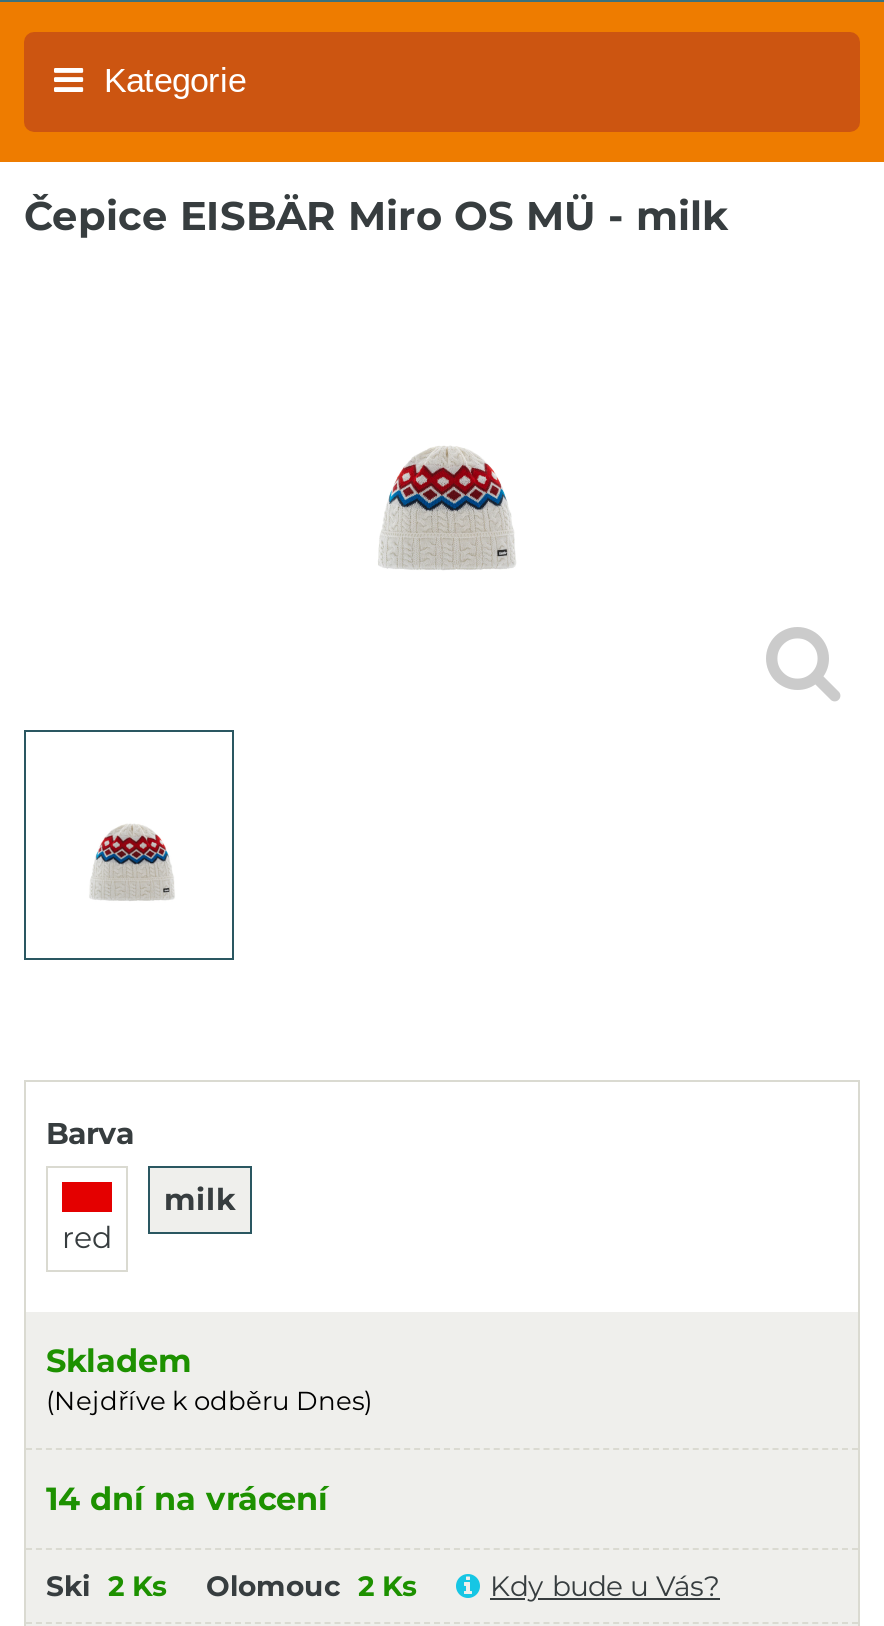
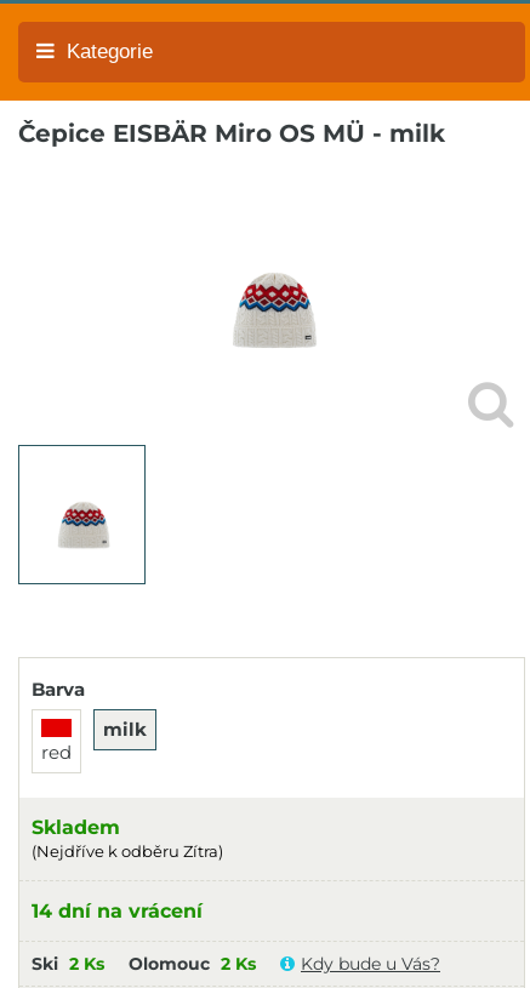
[46,1385,372,1415] (Nejdříve k odběru Dnes) -> [32,842,223,860] (Nejdříve k odběru Zítra)

